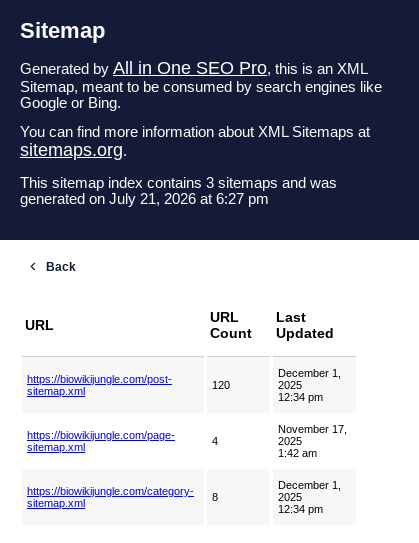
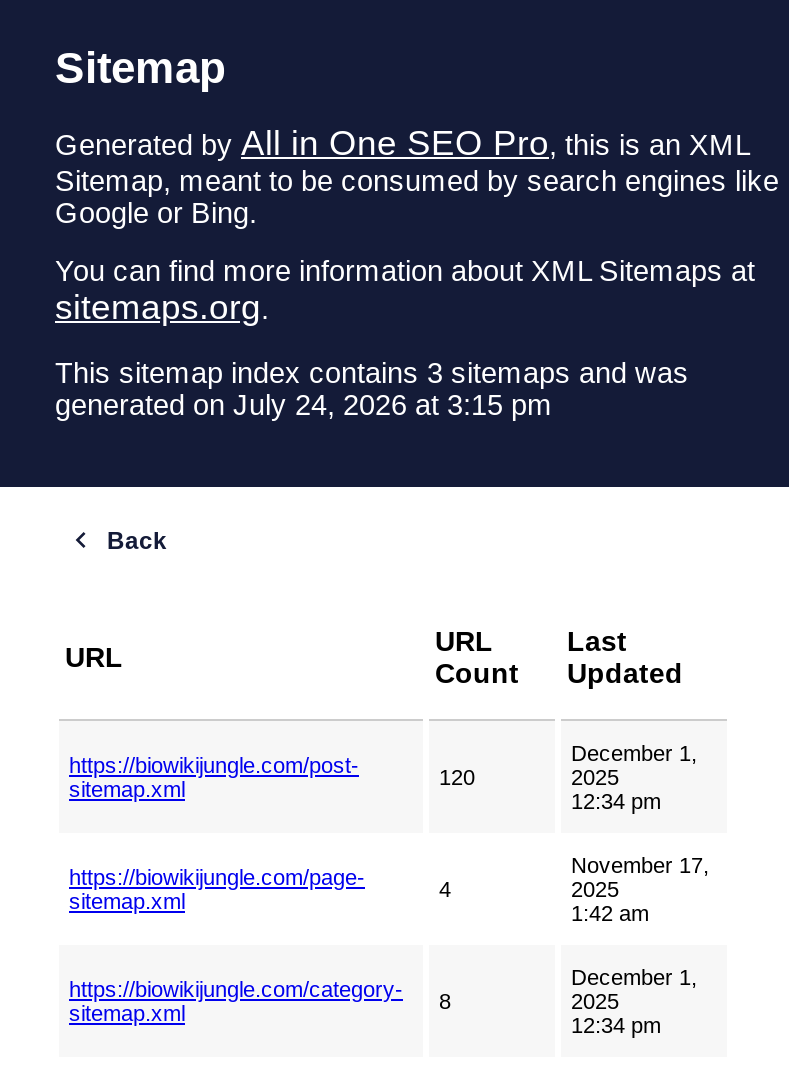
[20,191,269,207] generated on July 21, 2026 at 6:27 pm -> [55,388,553,420] generated on July 24, 2026 at 3:15 pm

